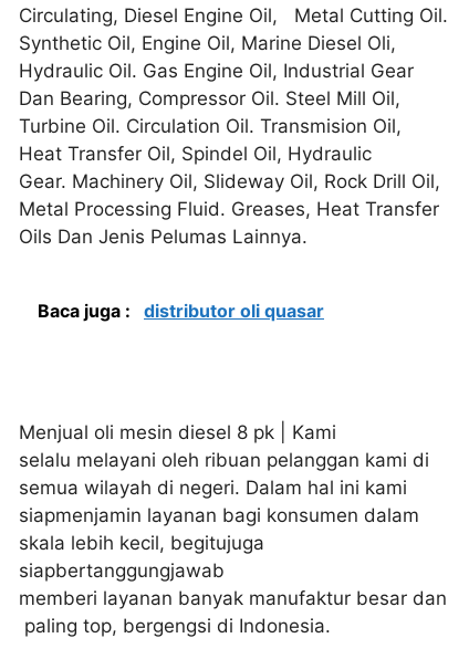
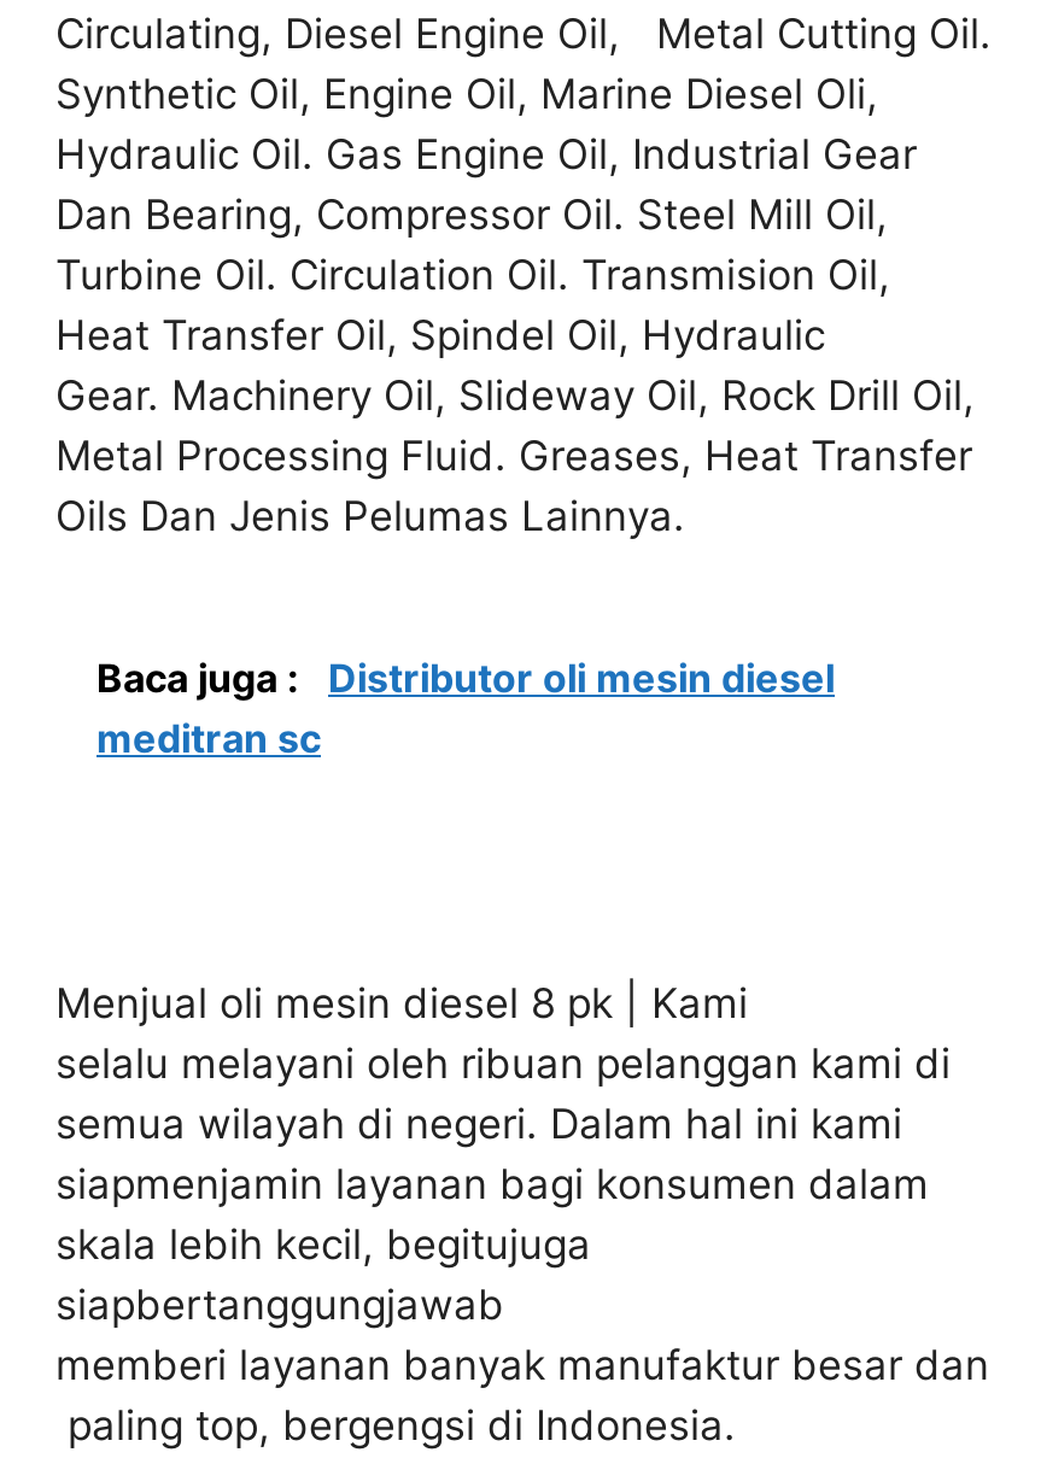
[38,300,324,322] Baca juga : distributor oli quasar -> [97,654,835,762] Baca juga : Distributor oli mesin diesel | meditran sc

